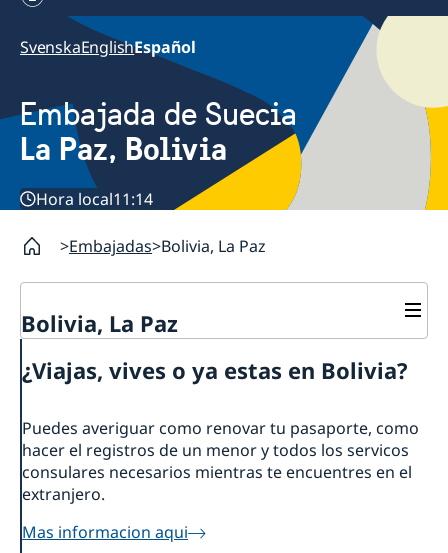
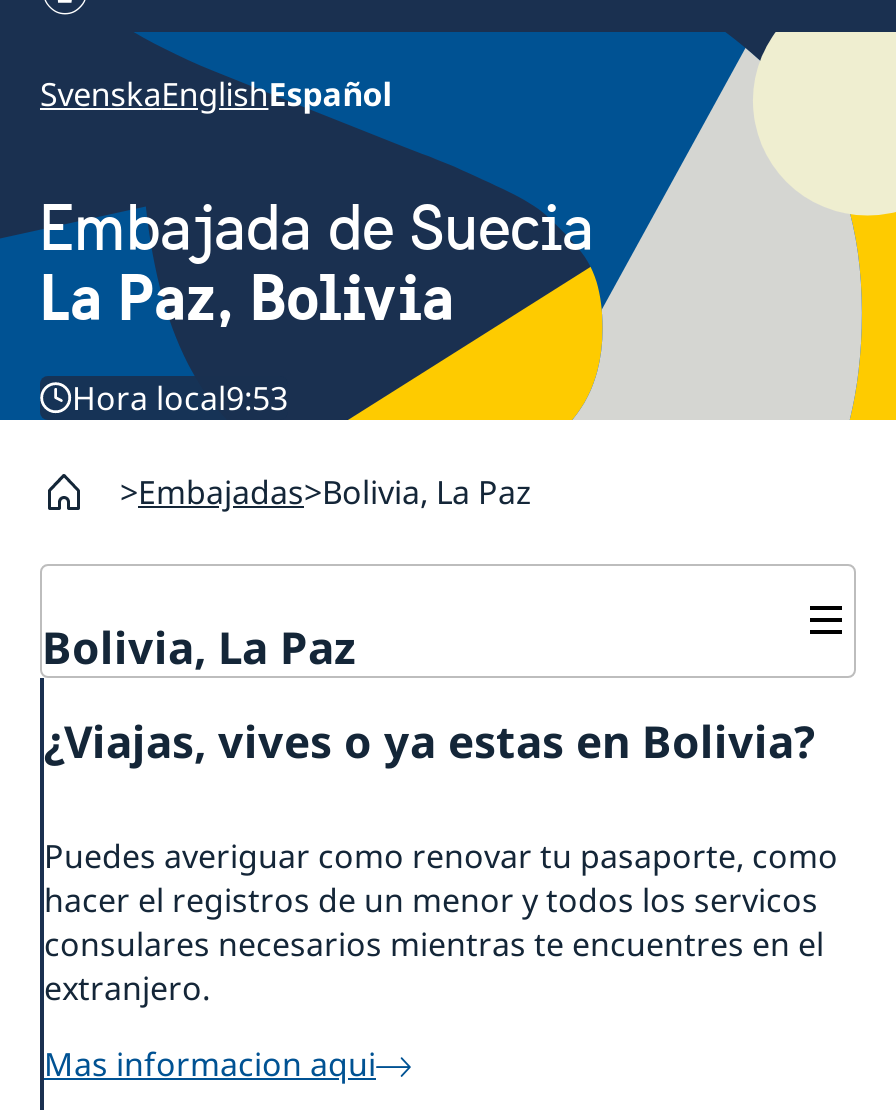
[36,188,153,210] Hora local11:14 -> [72,375,288,419] Hora local9:53

